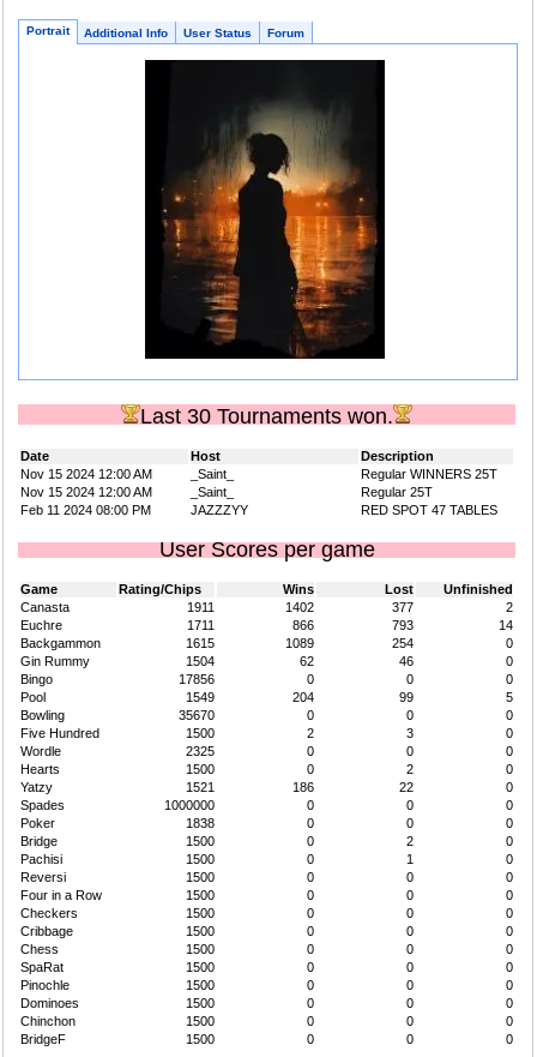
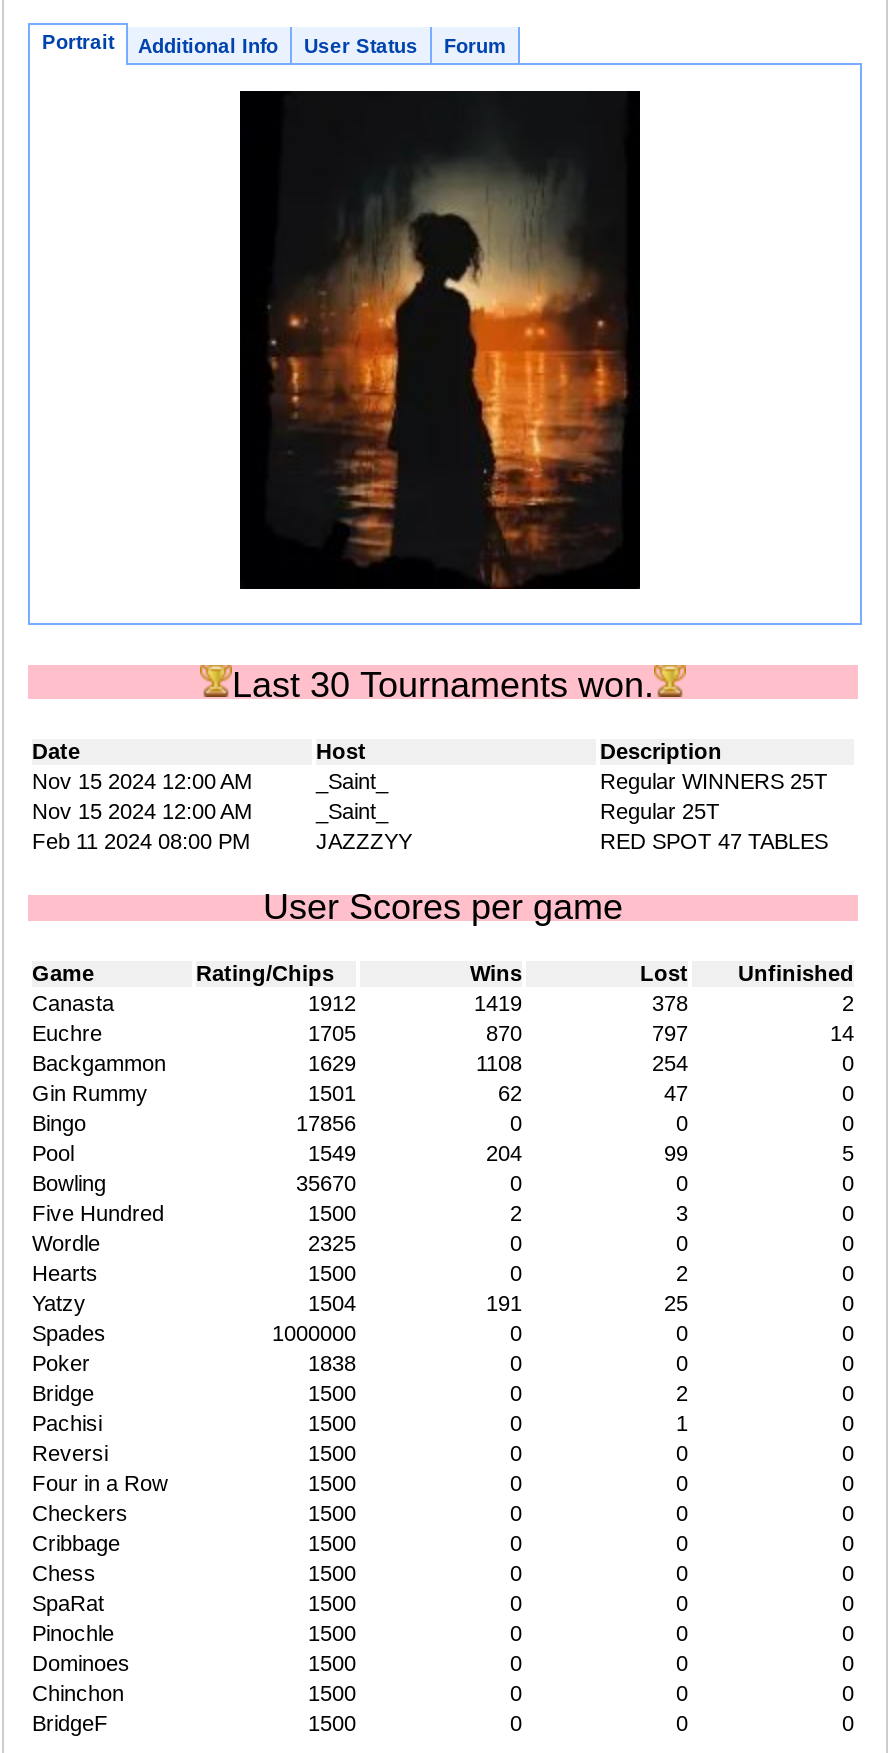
[187,600,215,614] 1911 -> [308,991,356,1015] 1912
[285,600,314,614] 1402 -> [474,991,522,1015] 1419
[392,600,414,614] 377 -> [652,991,688,1015] 378
[187,618,215,632] 1711 -> [308,1021,356,1045] 1705
[292,618,314,632] 866 -> [486,1021,522,1045] 870
[392,618,414,632] 793 -> [652,1021,688,1045] 797
[186,636,215,650] 1615 -> [308,1051,356,1075] 1629
[285,636,314,650] 1089 -> [476,1051,522,1075] 1108
[186,654,215,668] 1504 -> [308,1081,356,1105] 1501
[399,654,414,668] 46 -> [664,1081,688,1105] 47
[186,780,215,794] 1521 -> [308,1291,356,1315] 1504
[292,780,314,794] 186 -> [486,1291,522,1315] 191
[399,780,414,794] 22 -> [664,1291,688,1315] 25

